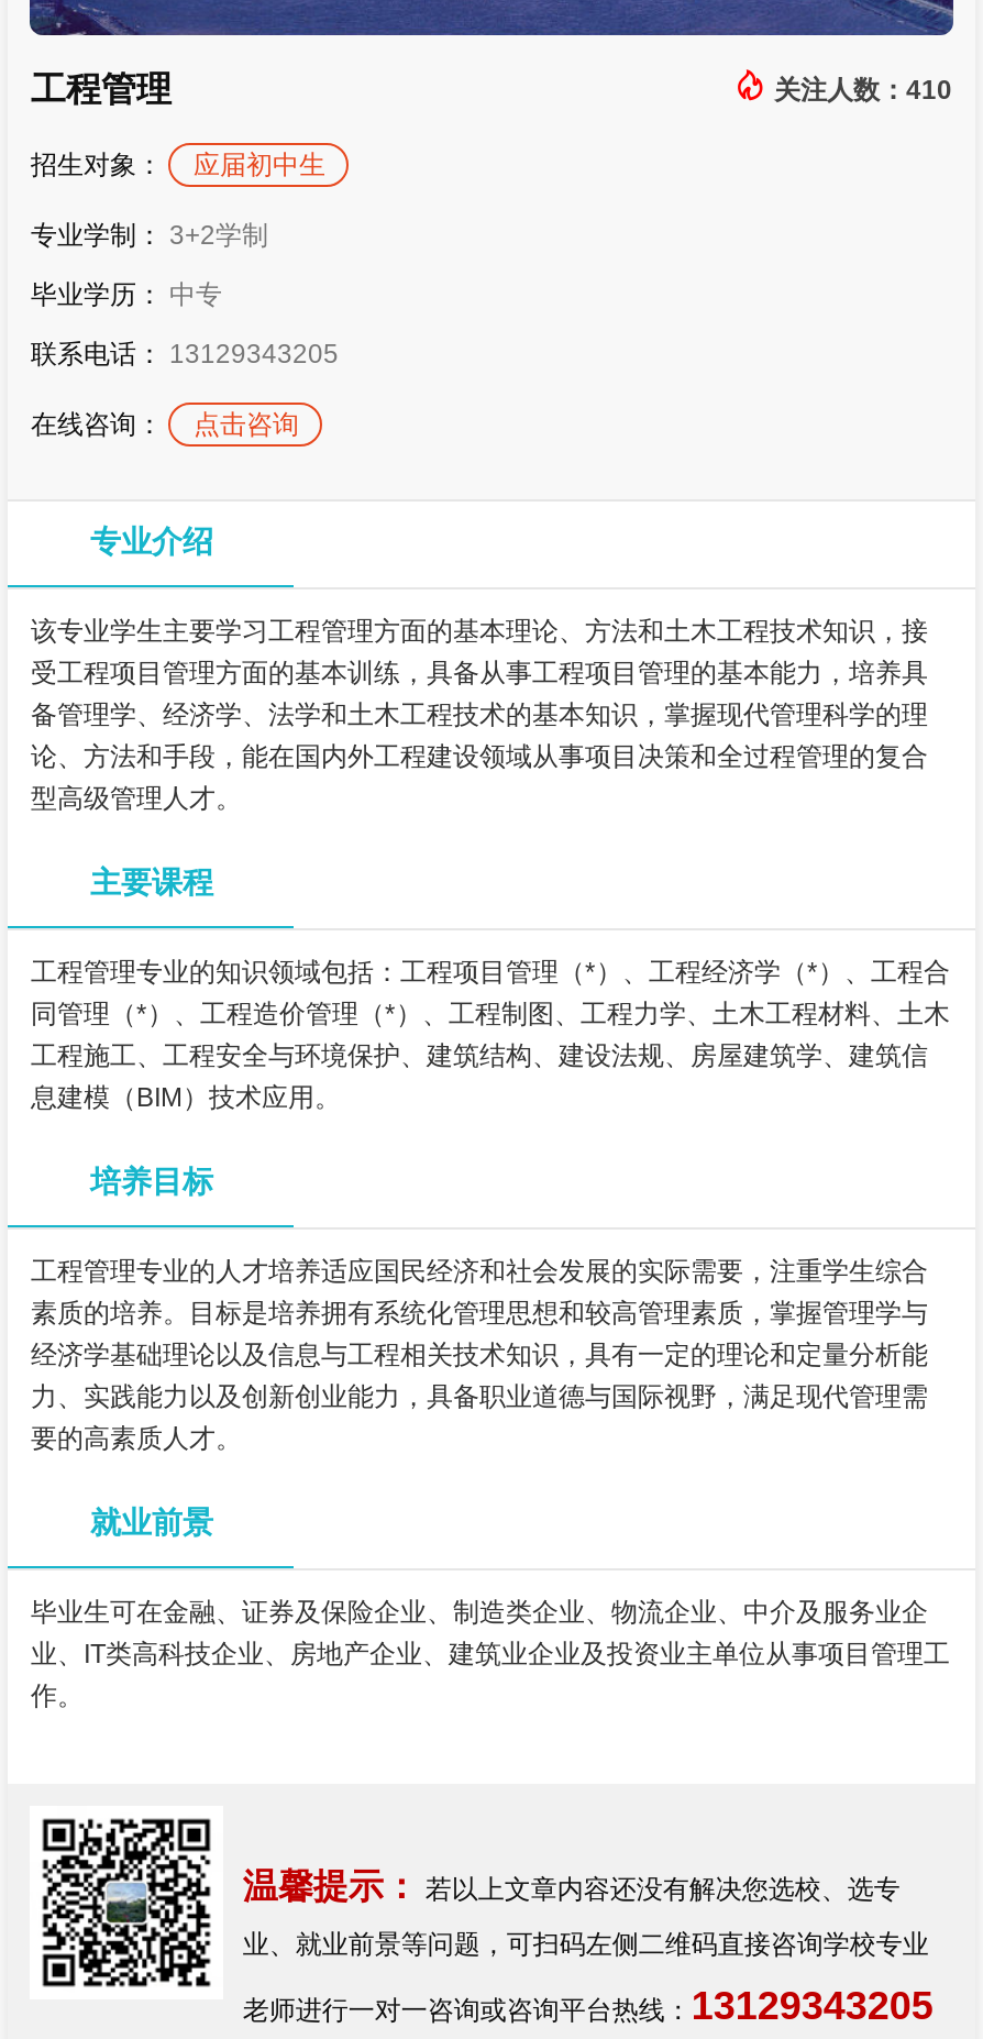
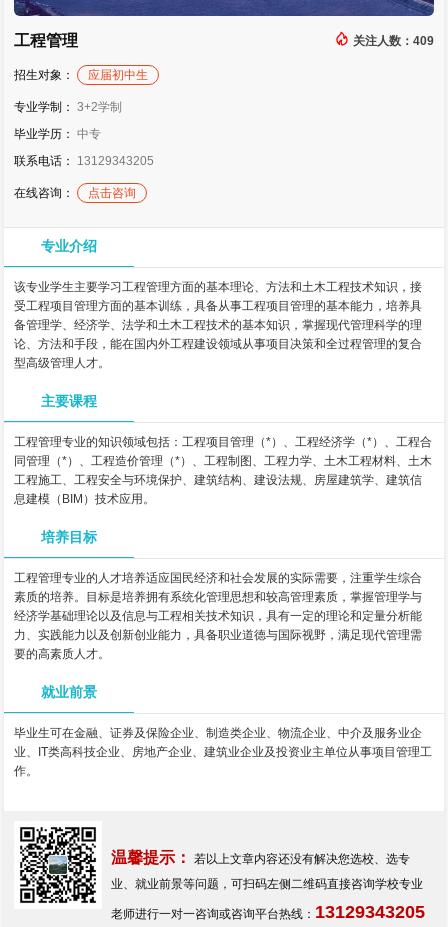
[767,74,952,104] 关注人数：410 -> [349,33,433,47] 关注人数：409

